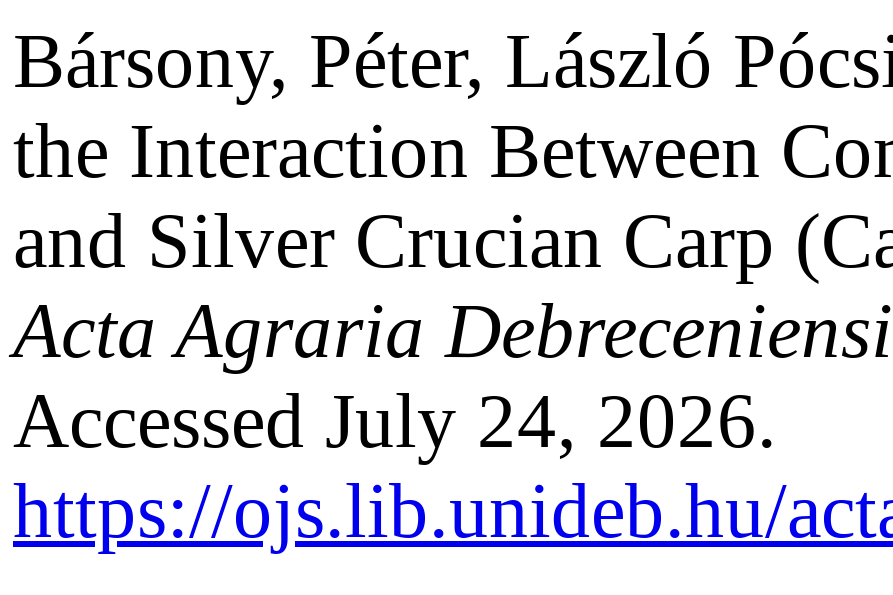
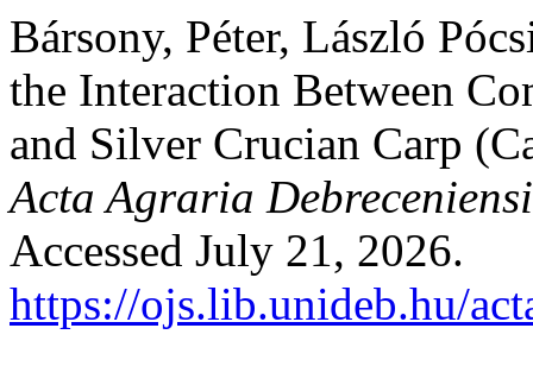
[13,377,777,463] Accessed July 24, 2026. -> [10,225,464,276] Accessed July 21, 2026.

